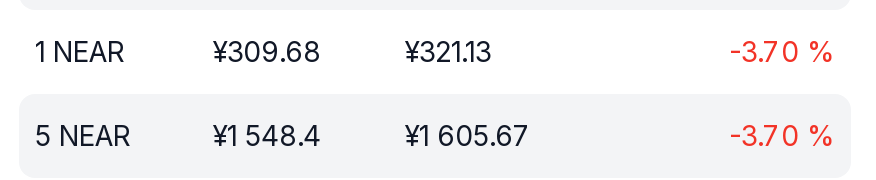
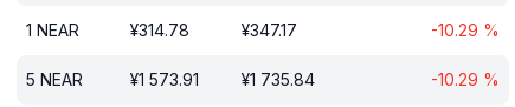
[213,34,321,68] ¥309.68 -> [130,20,189,40] ¥314.78
[405,34,491,68] ¥321.13 -> [242,20,297,40] ¥347.17
[729,34,835,68] -3.70% -> [431,20,500,40] -10.29%
[213,118,321,152] ¥1 548.4 -> [130,69,199,89] ¥1 573.91
[405,118,531,152] ¥1 605.67 -> [242,69,315,89] ¥1 735.84
[729,118,835,152] -3.70% -> [431,69,500,89] -10.29%

